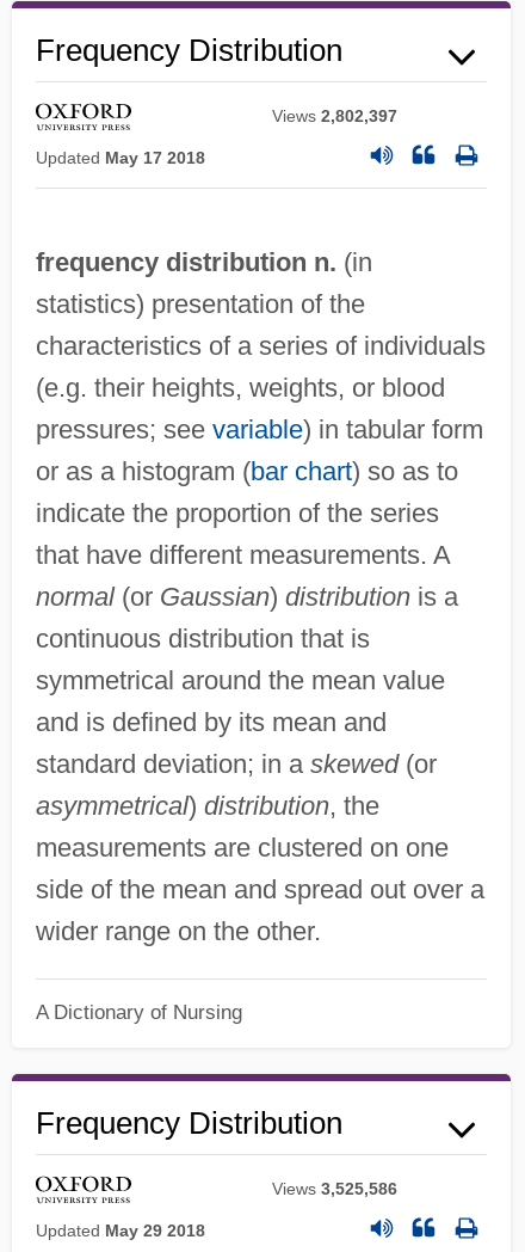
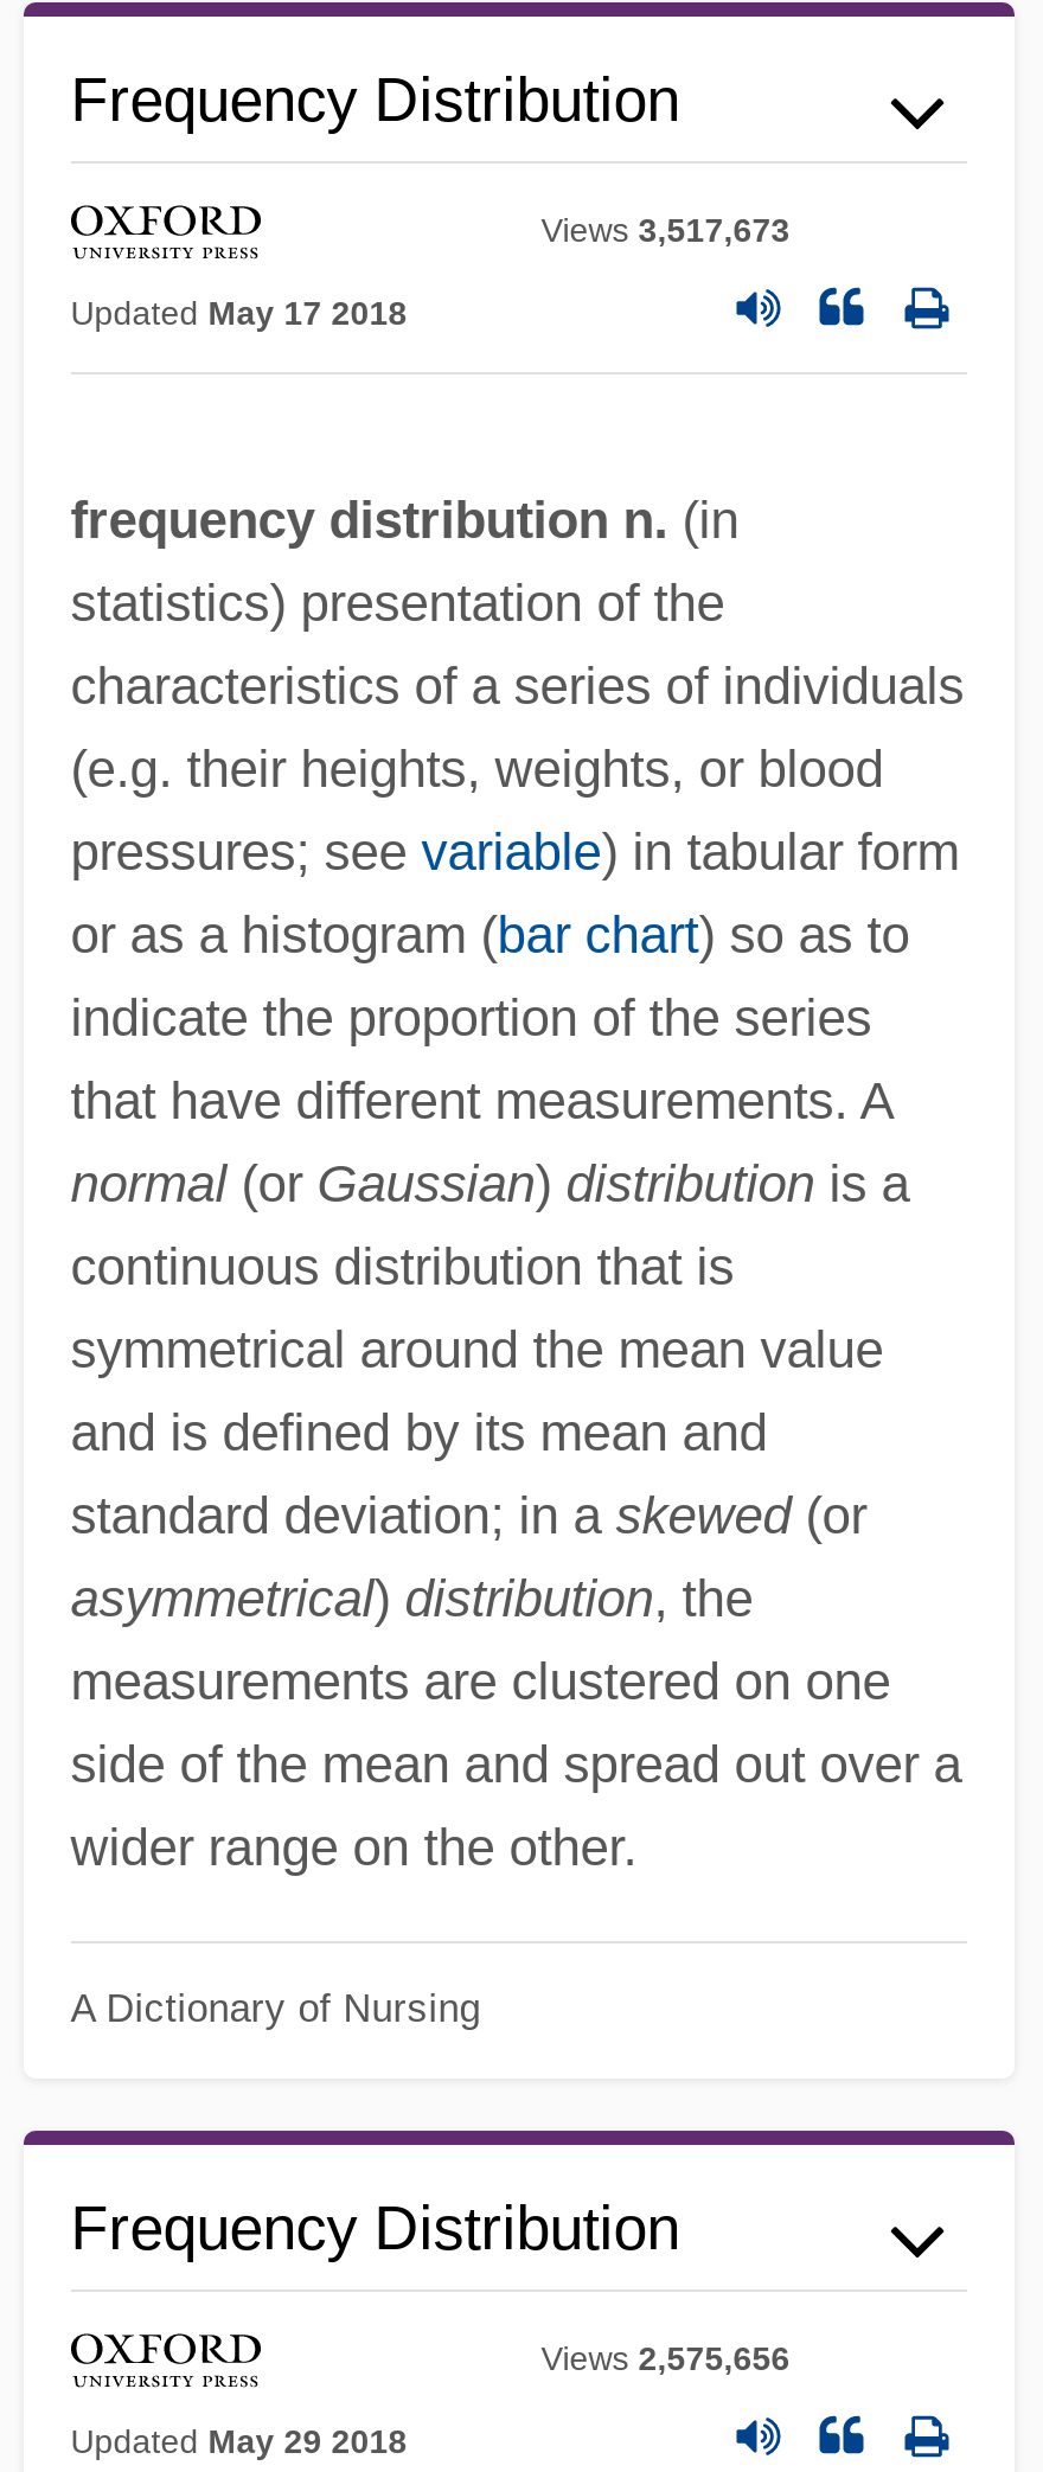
[272,107,398,126] Views 2,802,397 -> [541,211,790,249] Views 3,517,673
[272,1179,398,1199] Views 3,525,586 -> [541,2340,790,2378] Views 2,575,656

